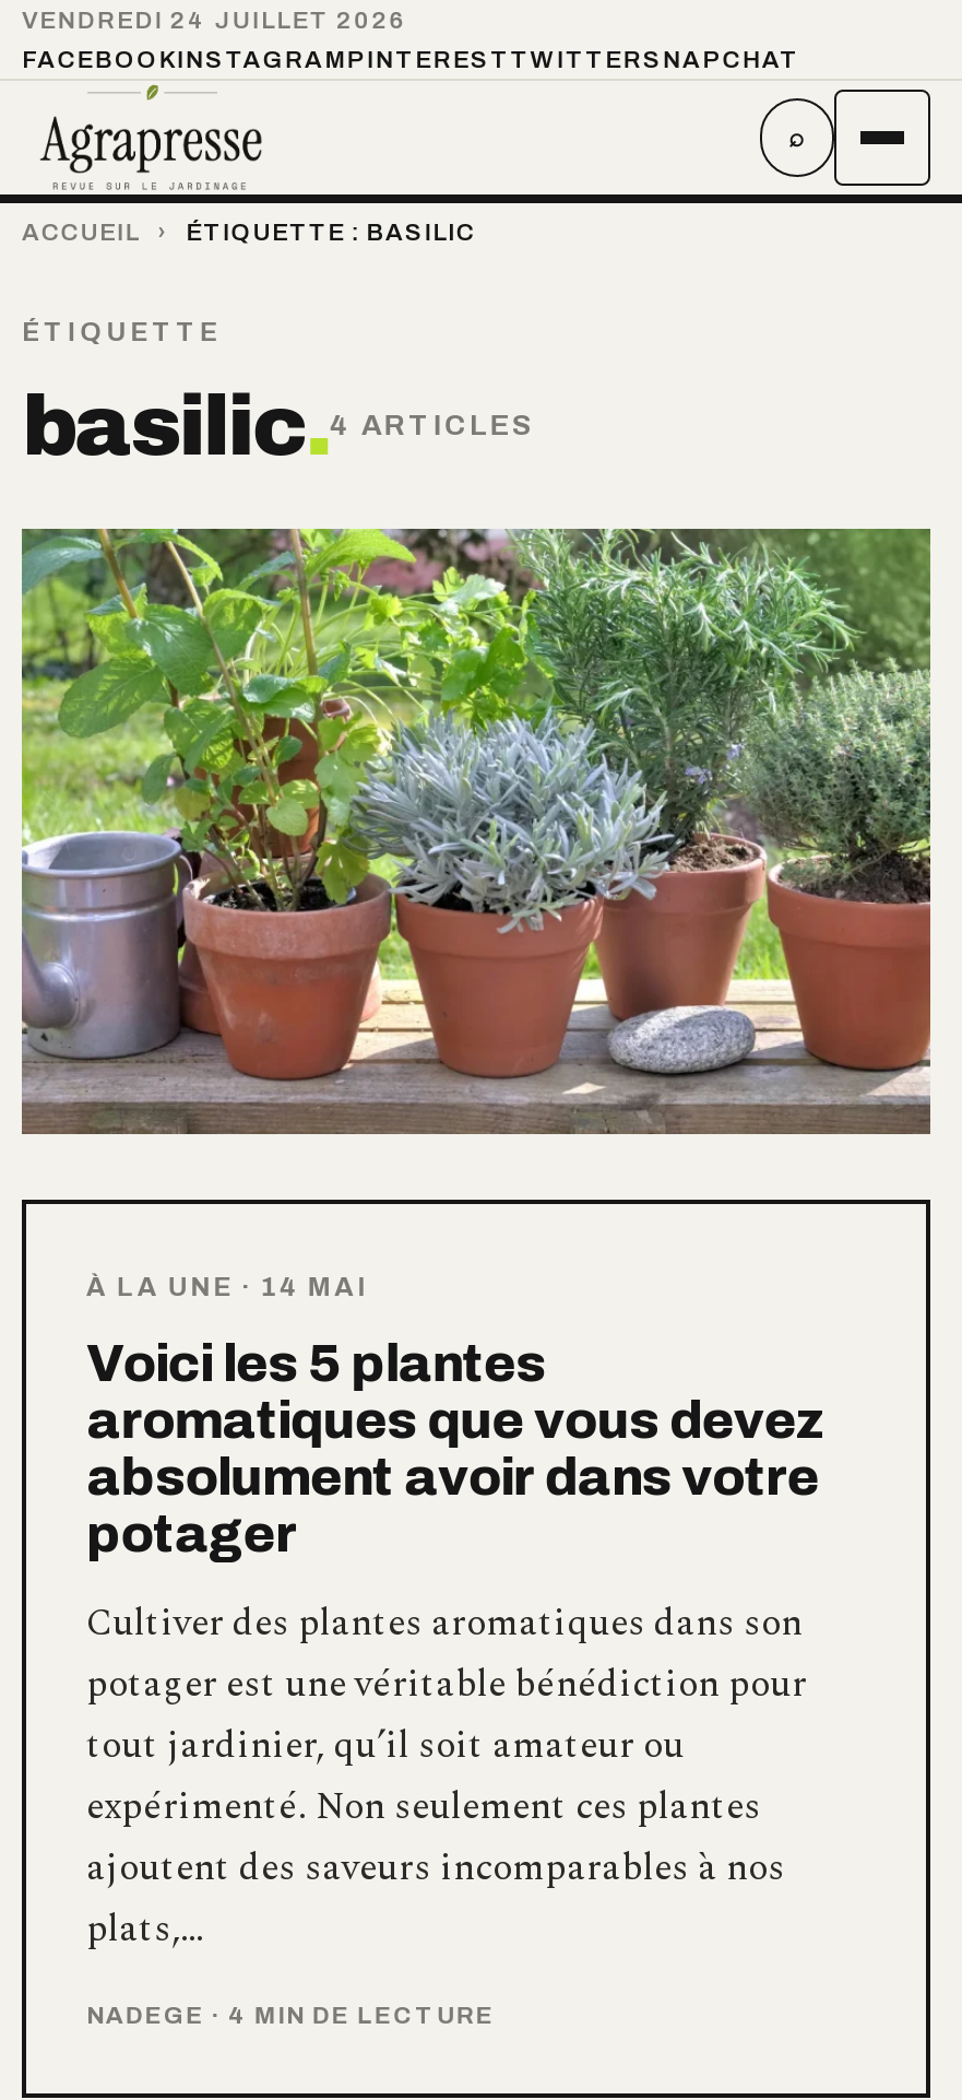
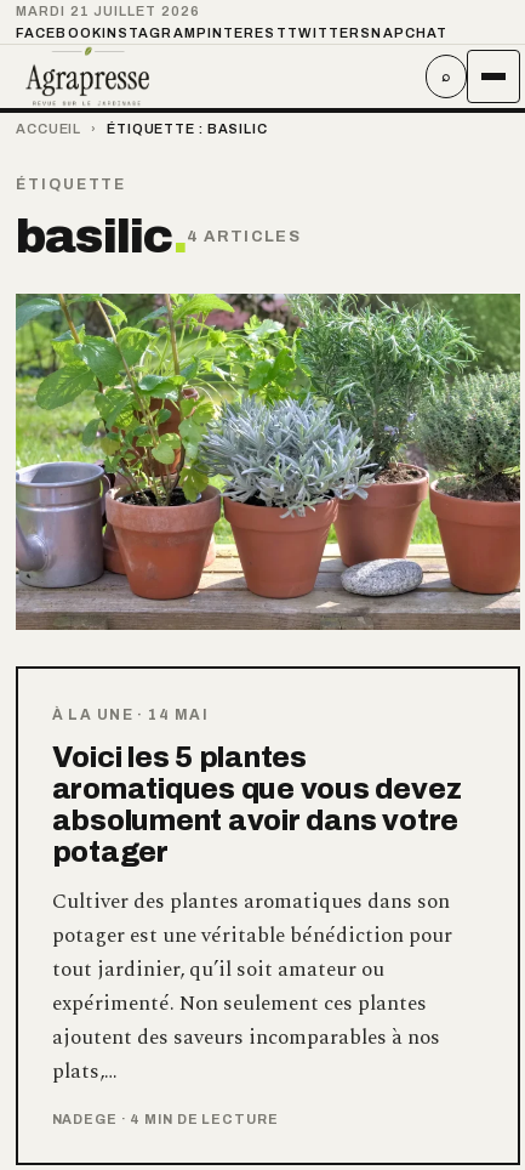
[22,7,407,33] VENDREDI 24 JUILLET 2026 -> [16,4,200,18] MARDI 21 JUILLET 2026

